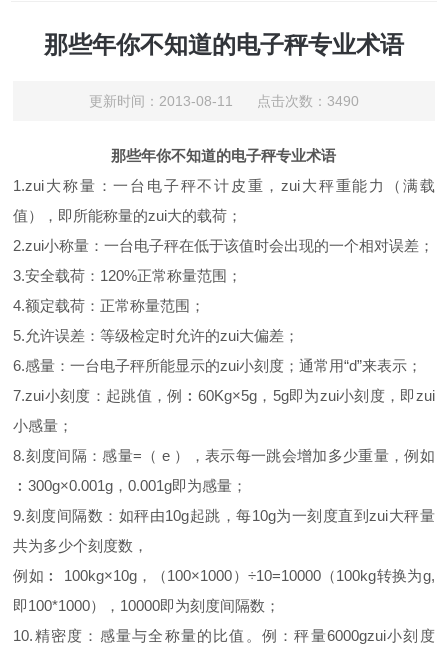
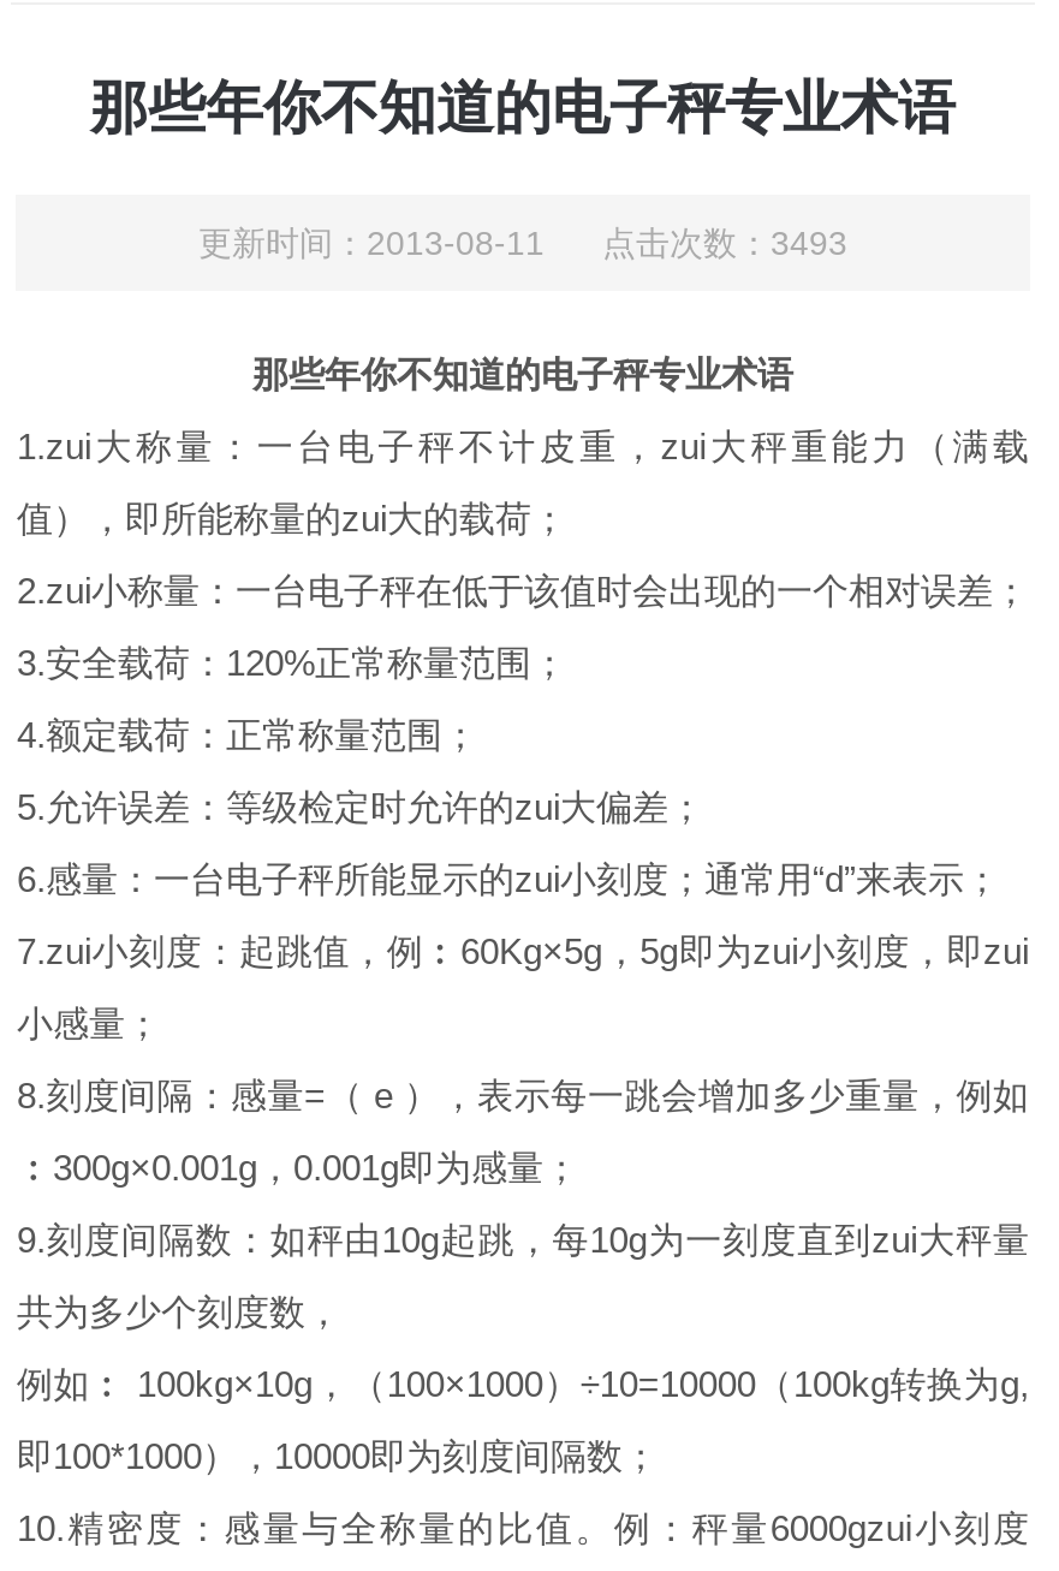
[89,93,359,109] 更新时间：2013-08-11 点击次数：3490 -> [198,224,847,262] 更新时间：2013-08-11 点击次数：3493

